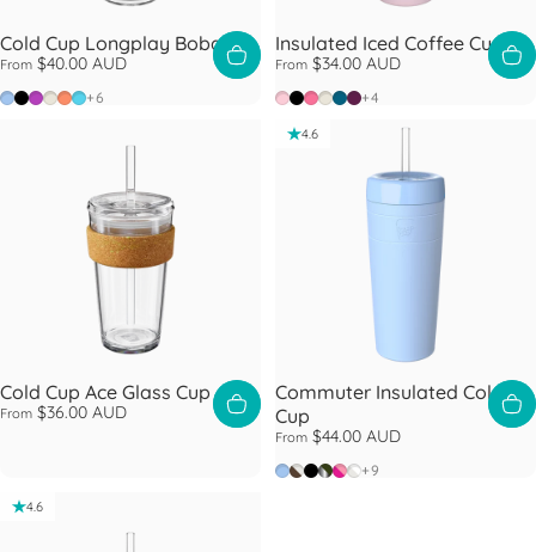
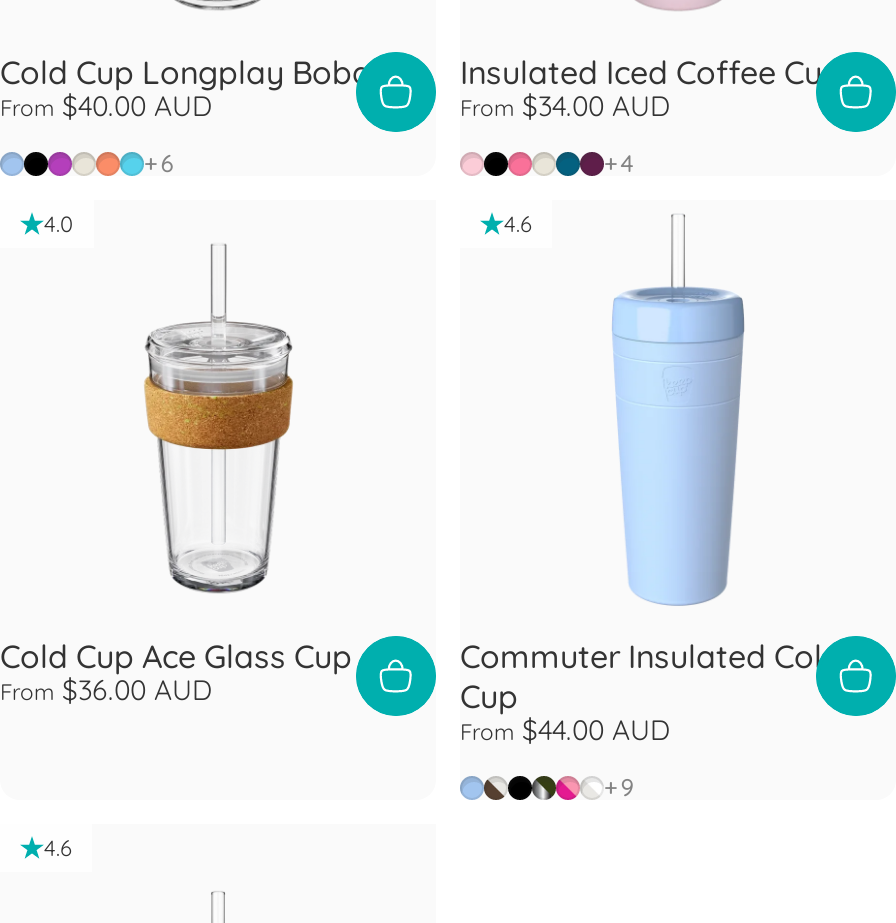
none -> [44,209,74,237] 4.0

